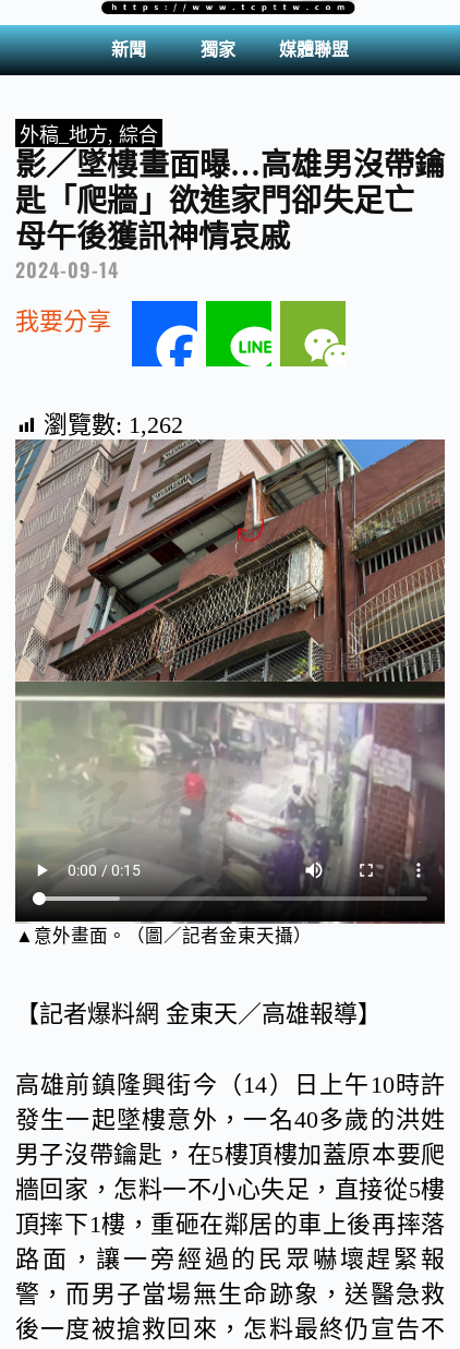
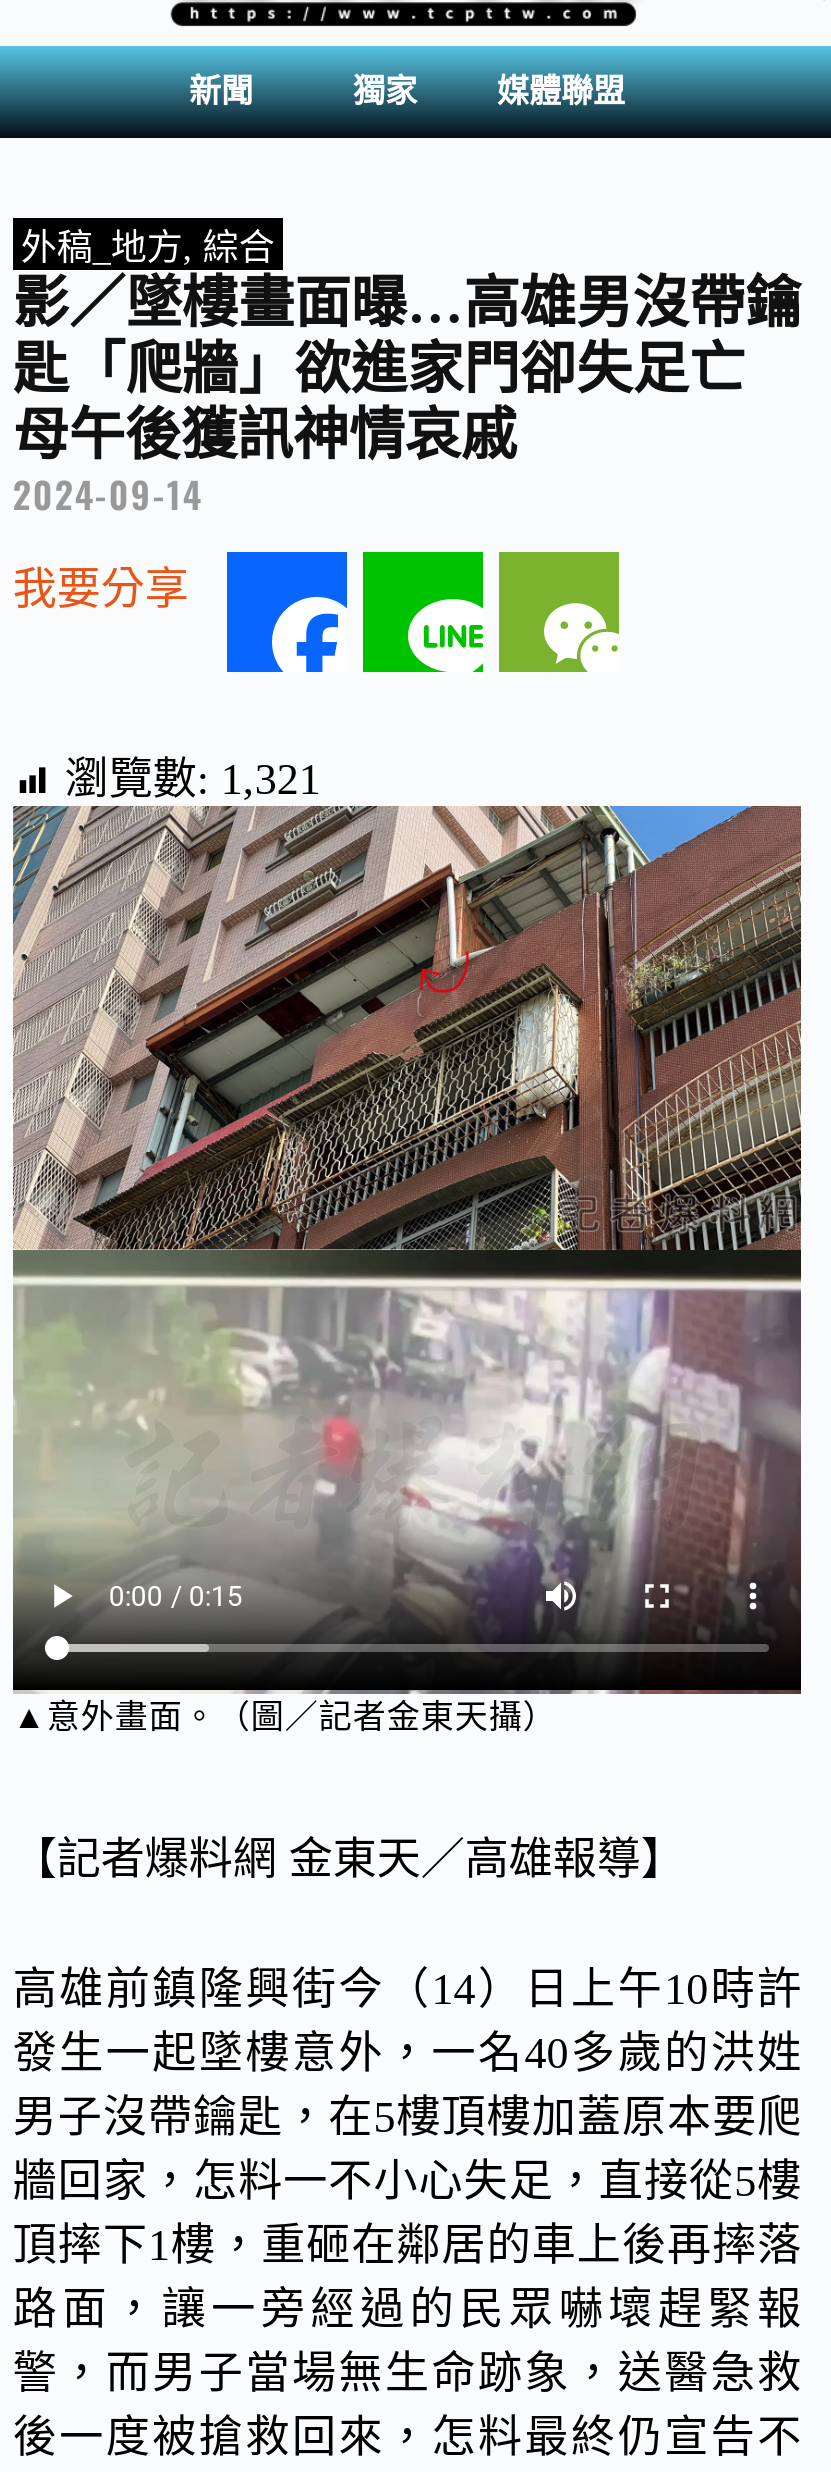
[43,411,183,438] 瀏覽數: 1,262 -> [65,754,321,804] 瀏覽數: 1,321

